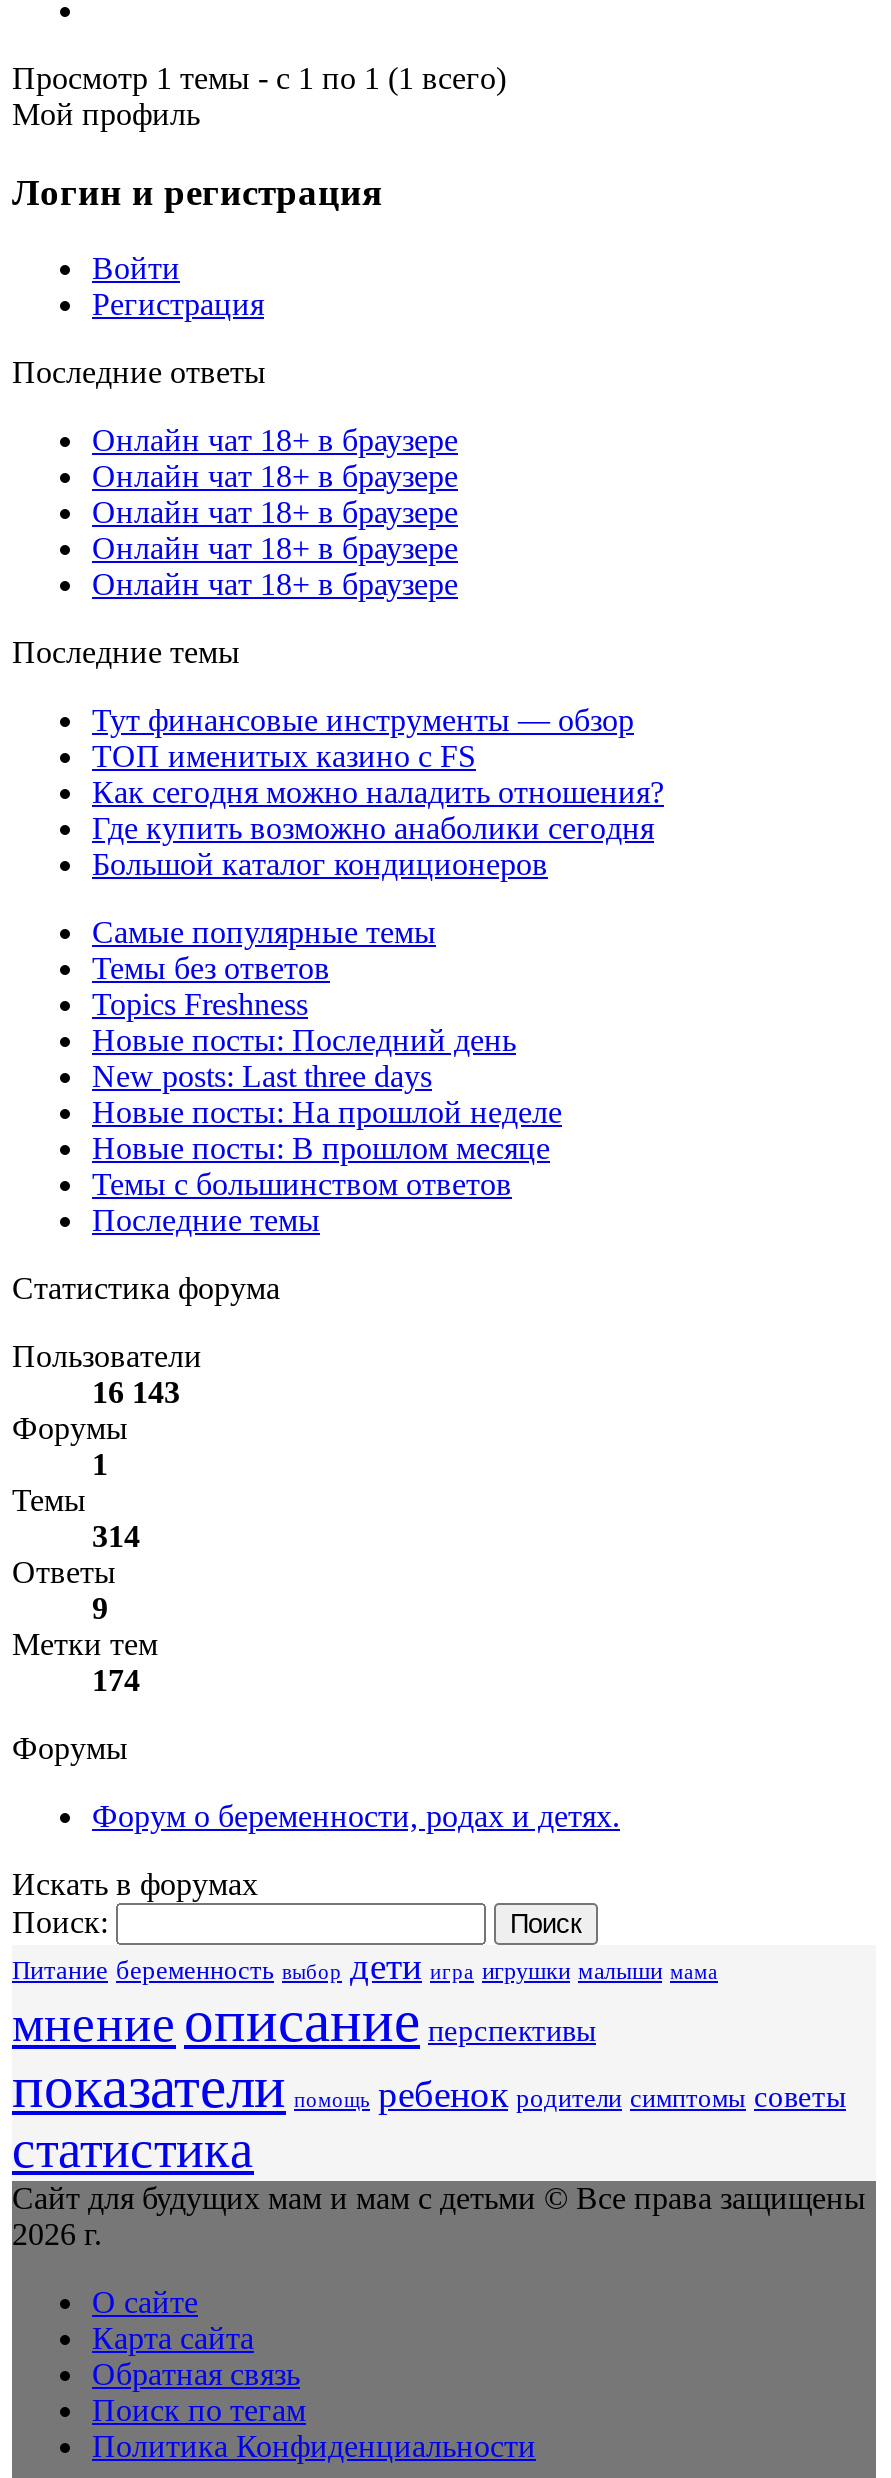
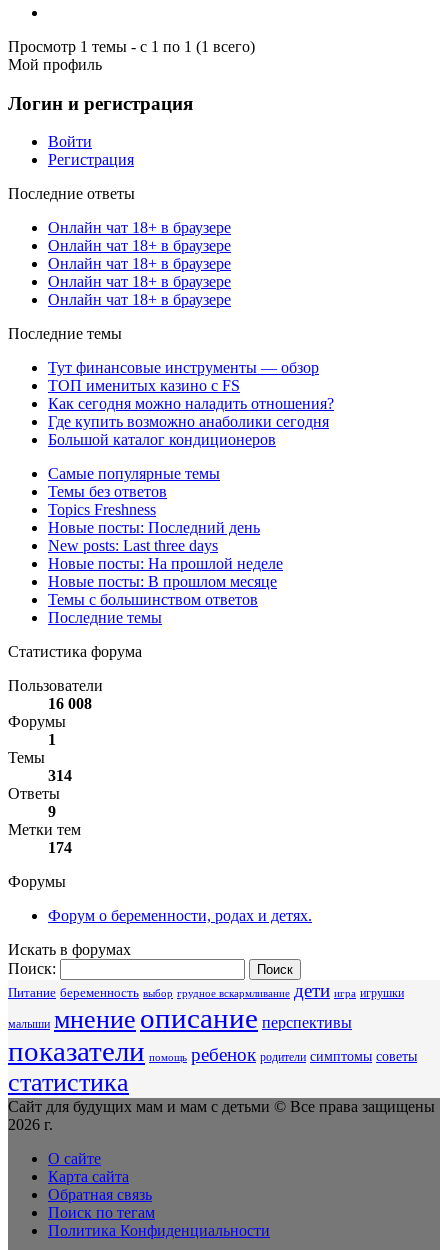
[92,1375,180,1409] 16 143 -> [48,695,92,712] 16 008
[12,1945,718,2053] Питание беременность выбор дети игра игрушки малыши мама | мнение описание перспективы -> [8,980,404,1034] Питание беременность выбор грудное вскармливание дети игра игрушки | малыши мнение описание перспективы

